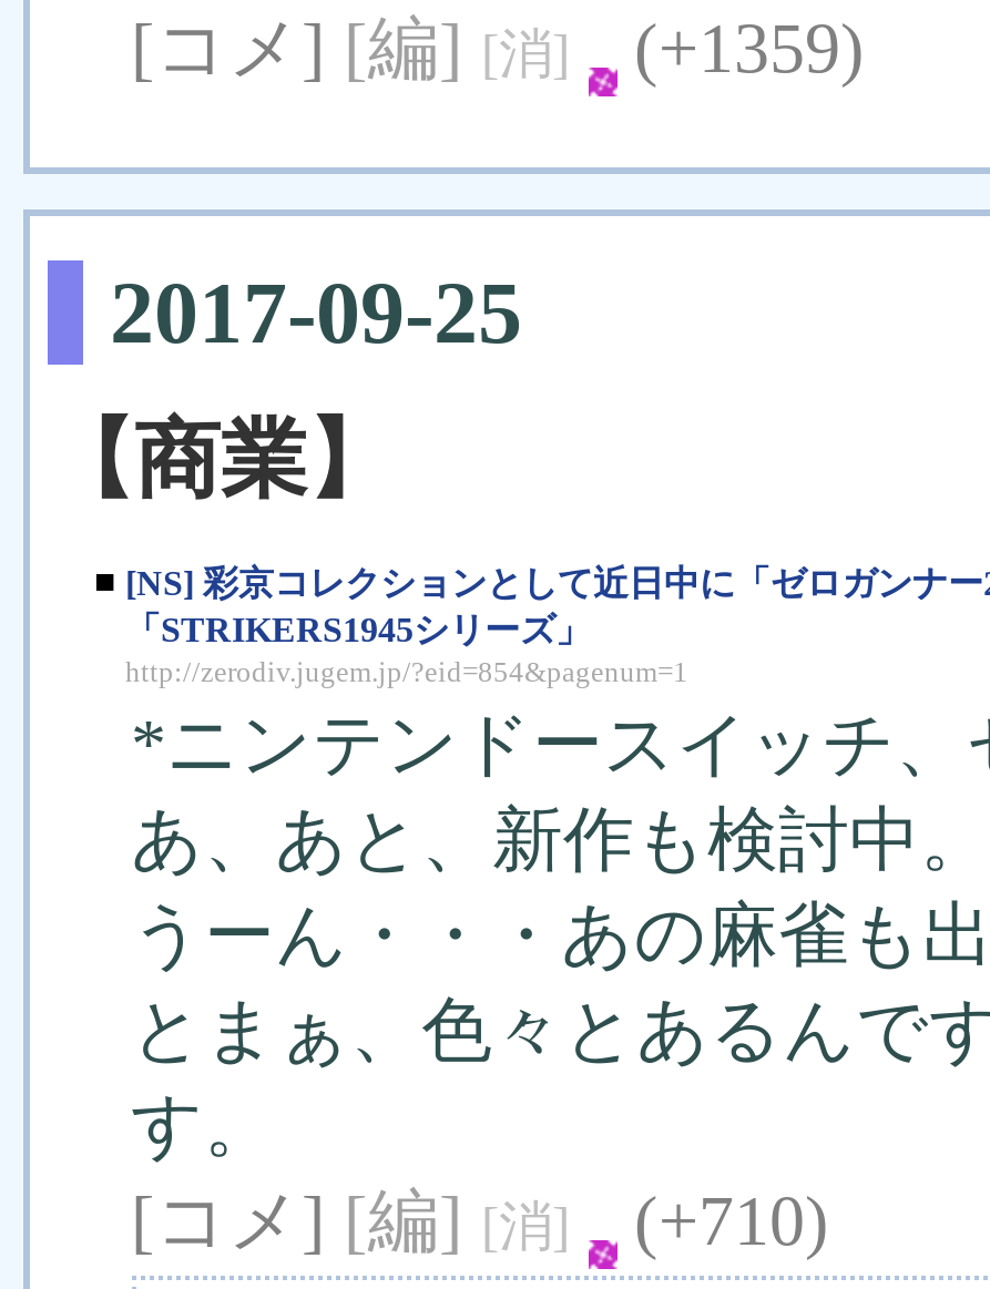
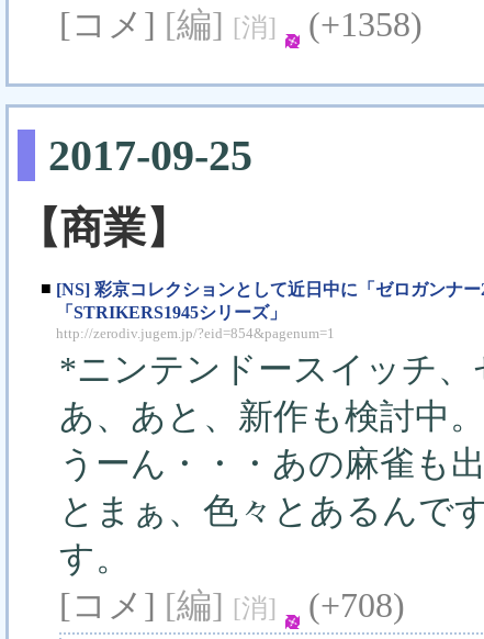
[131,10,865,88] [コメ] [編] [消] (+1359) -> [59,5,422,44] [コメ] [編] [消] (+1358)
[131,1183,829,1260] [コメ] [編] [消] (+710) -> [59,586,404,625] [コメ] [編] [消] (+708)

